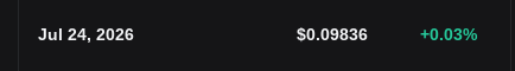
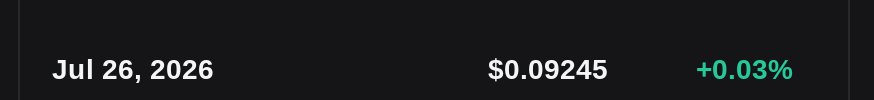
[38,25,134,44] Jul 24, 2026 -> [52,53,214,85] Jul 26, 2026
[297,25,368,44] $0.09836 -> [488,53,608,85] $0.09245

